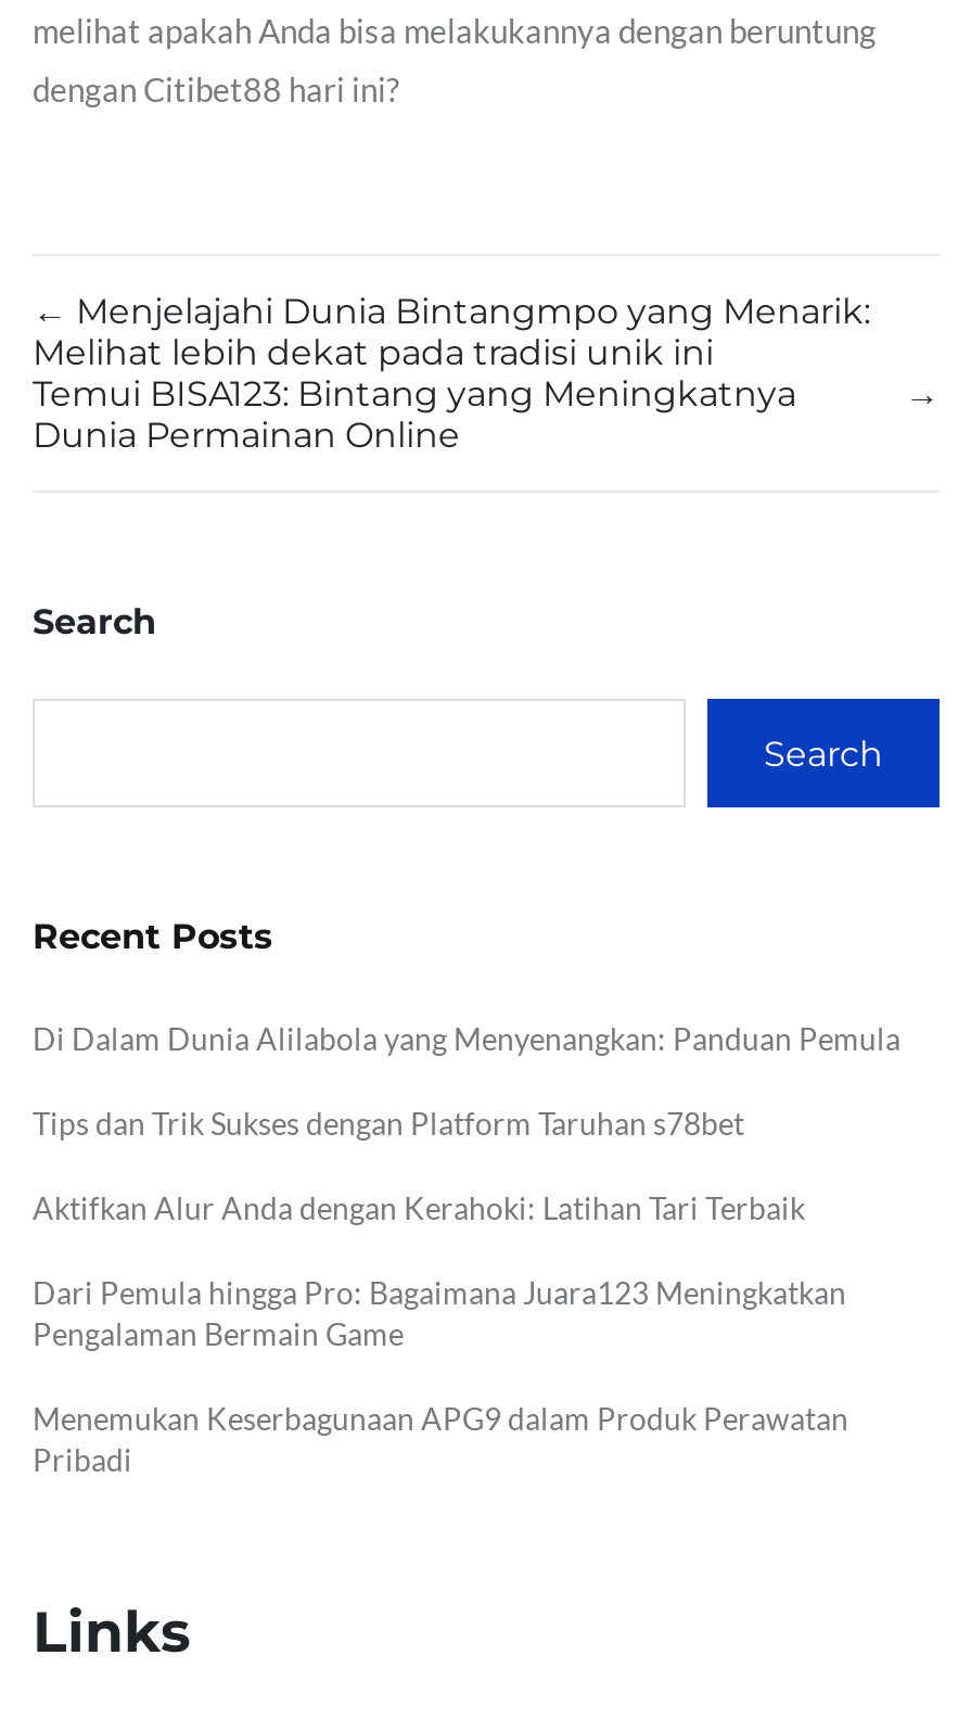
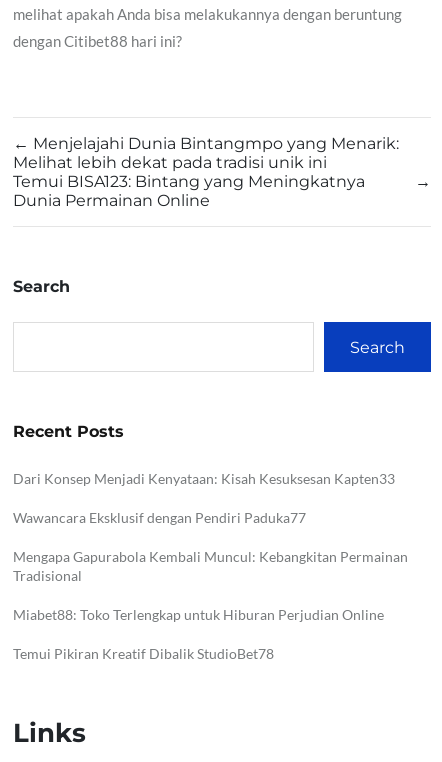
[33,1020,900,1057] Di Dalam Dunia Alilabola yang Menyenangkan: Panduan Pemula -> [13,470,395,487] Dari Konsep Menjadi Kenyataan: Kisah Kesuksesan Kapten33
[33,1105,744,1142] Tips dan Trik Sukses dengan Platform Taruhan s78bet -> [13,509,306,526] Wawancara Eksklusif dengan Pendiri Paduka77
[33,1190,805,1227] Aktifkan Alur Anda dengan Kerahoki: Latihan Tari Terbaik -> [13,548,408,584] Mengapa Gapurabola Kembali Muncul: Kebangkitan Permainan | Tradisional
[33,1274,846,1352] Dari Pemula hingga Pro: Bagaimana Juara123 Meningkatkan | Pengalaman Bermain Game -> [13,606,384,623] Miabet88: Toko Terlengkap untuk Hiburan Perjudian Online
[33,1400,848,1478] Menemukan Keserbagunaan APG9 dalam Produk Perawatan | Pribadi -> [13,645,274,662] Temui Pikiran Kreatif Dibalik StudioBet78

